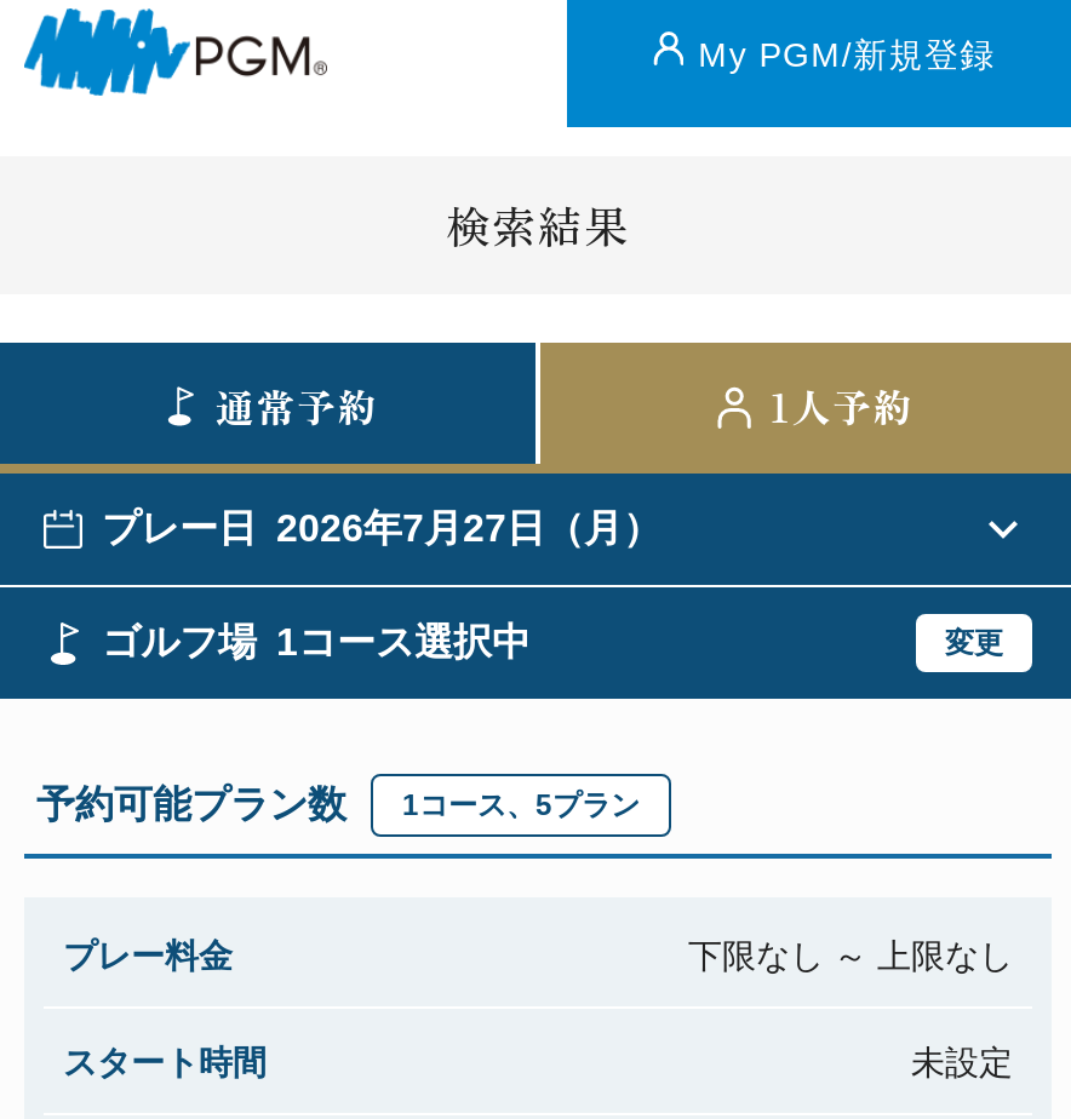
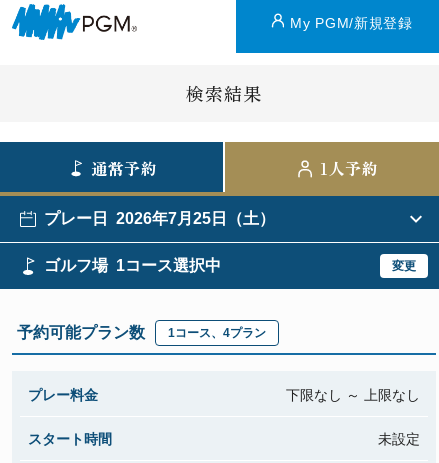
[102,507,661,549] プレー日 2026年7月27日（月） -> [44,210,275,227] プレー日 2026年7月25日（土）
[402,788,640,822] 1コース、5プラン -> [168,326,266,340] 1コース、4プラン

